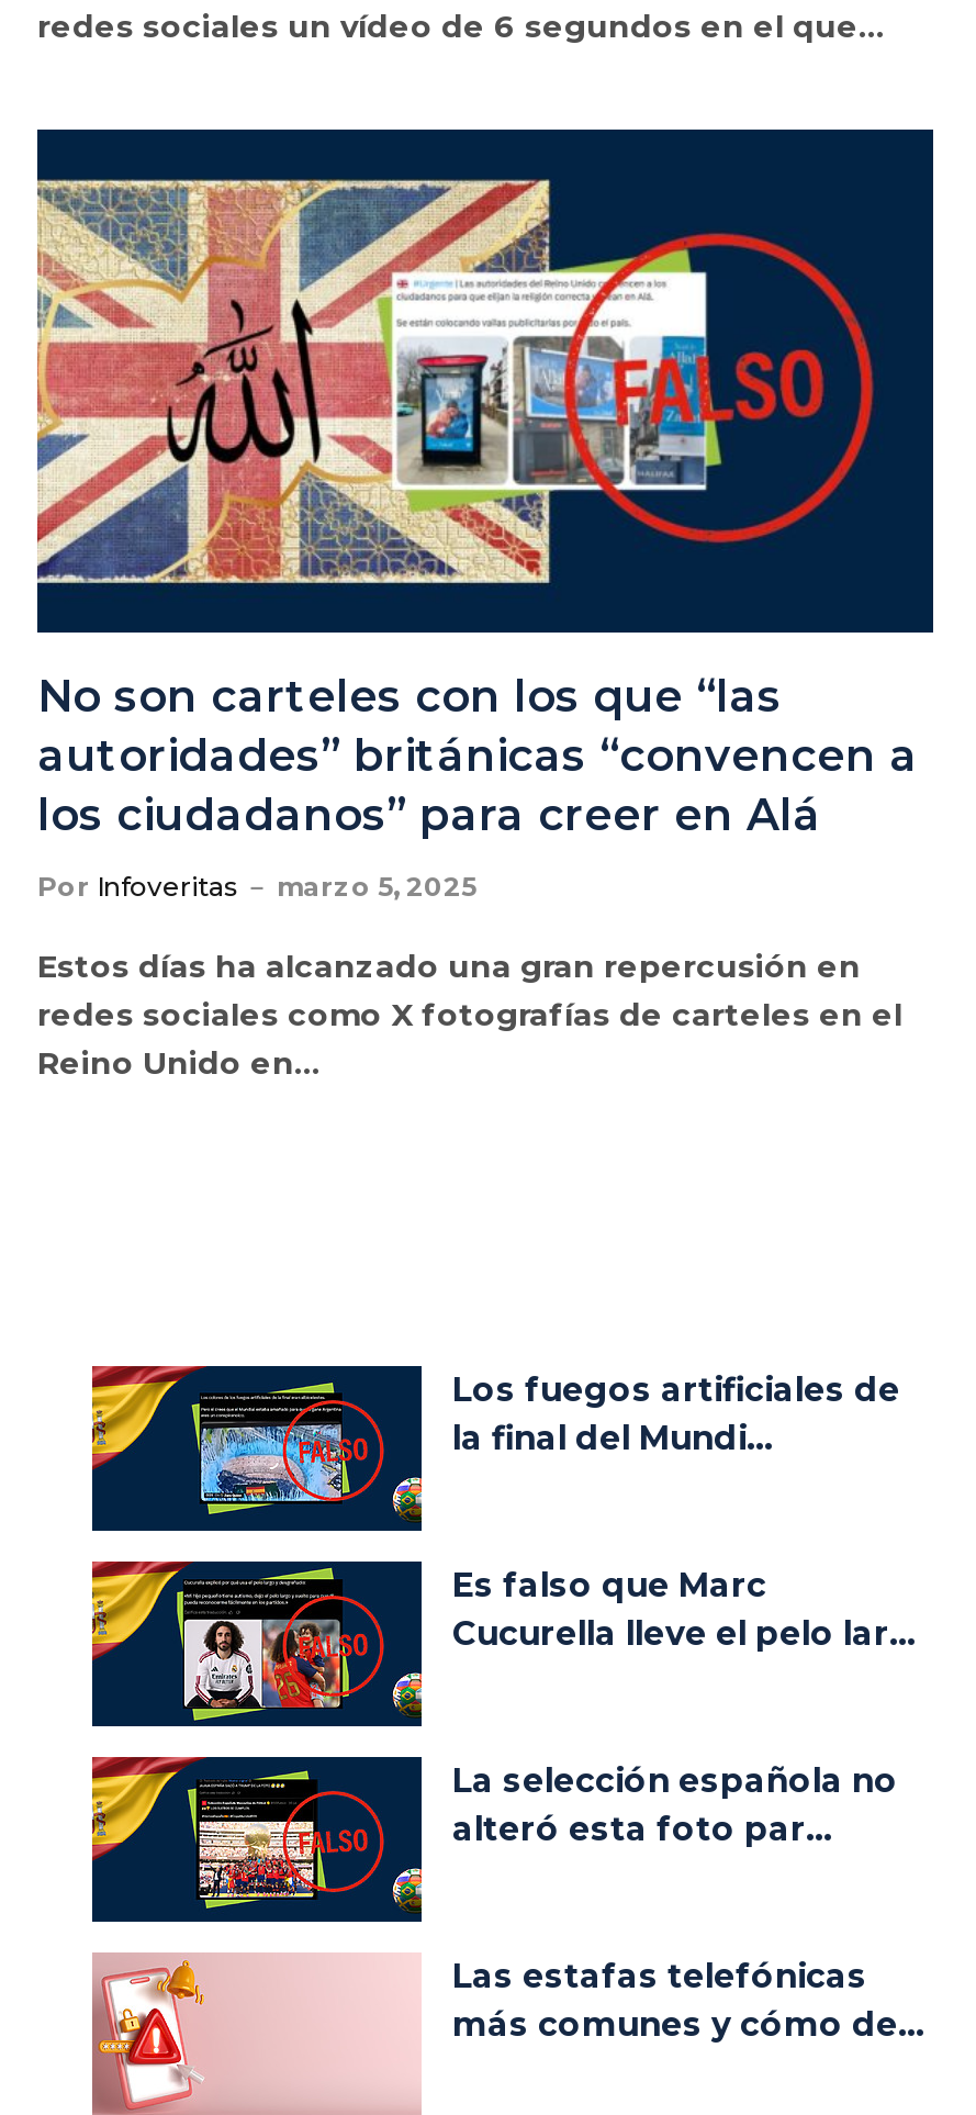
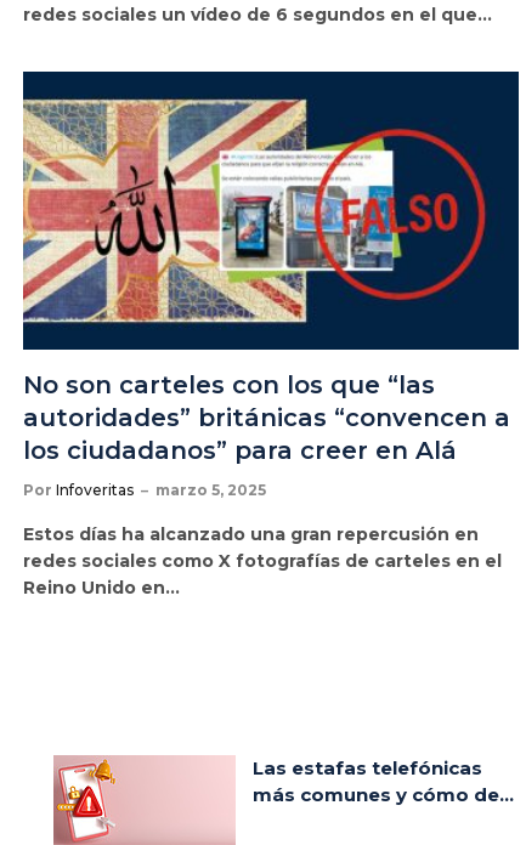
[90,1364,900,1533] [image] | Los fuegos artificiales de | la final del Mundi... -> none
[90,1559,916,1728] [image] | Es falso que Marc | Cucurella lleve el pelo lar... -> none
[90,1755,898,1924] [image] | La selección española no | alteró esta foto par... -> none

